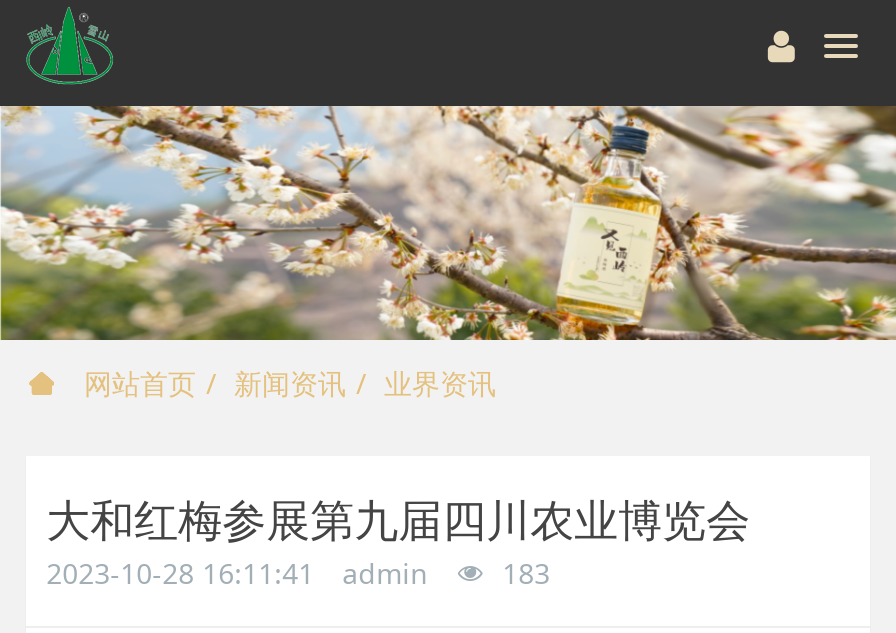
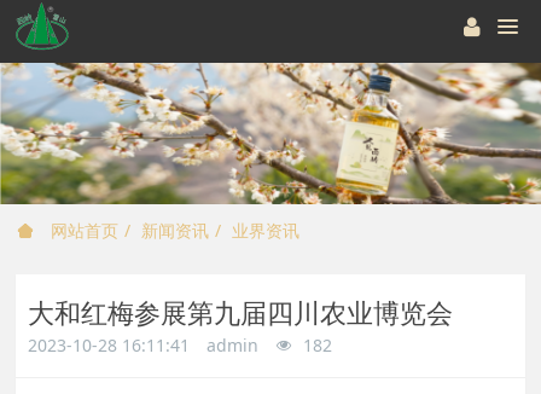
[46,554,550,592] 2023-10-28 16:11:41 admin 183 -> [28,334,332,357] 2023-10-28 16:11:41 admin 182

